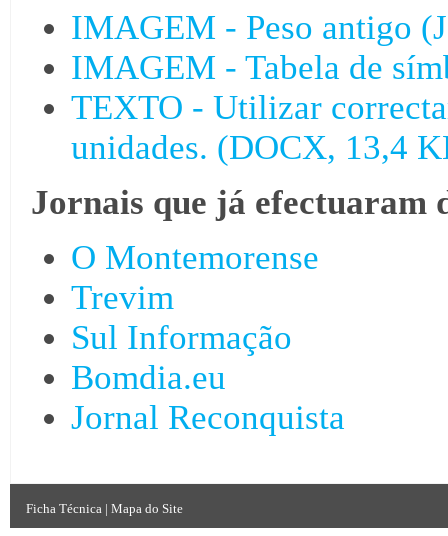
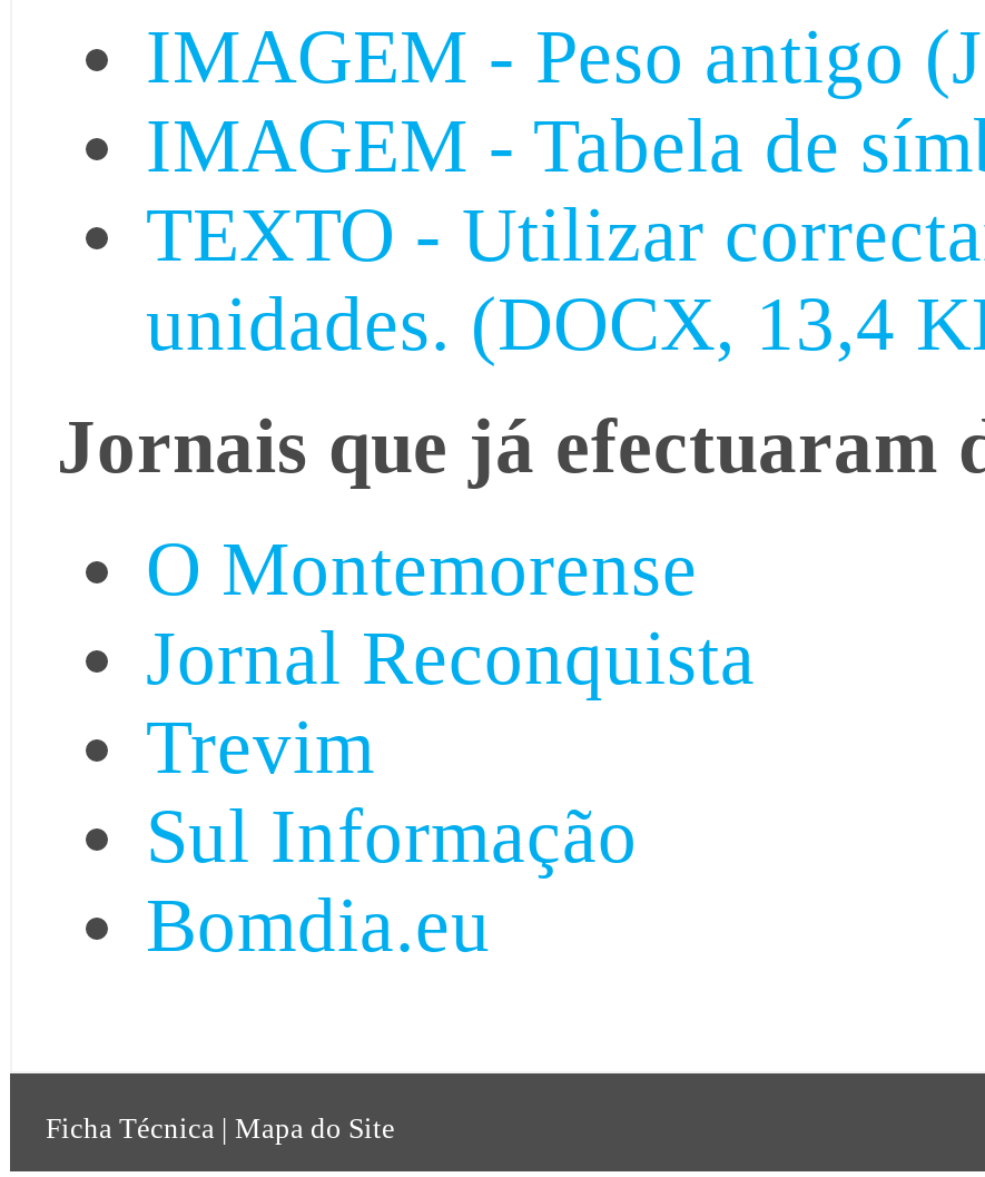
moved [71,278,292,397] -> [146,704,638,969]: Trevim | Sul Informação | Bomdia.eu
moved [71,398,345,437] -> [146,615,756,702]: Jornal Reconquista

